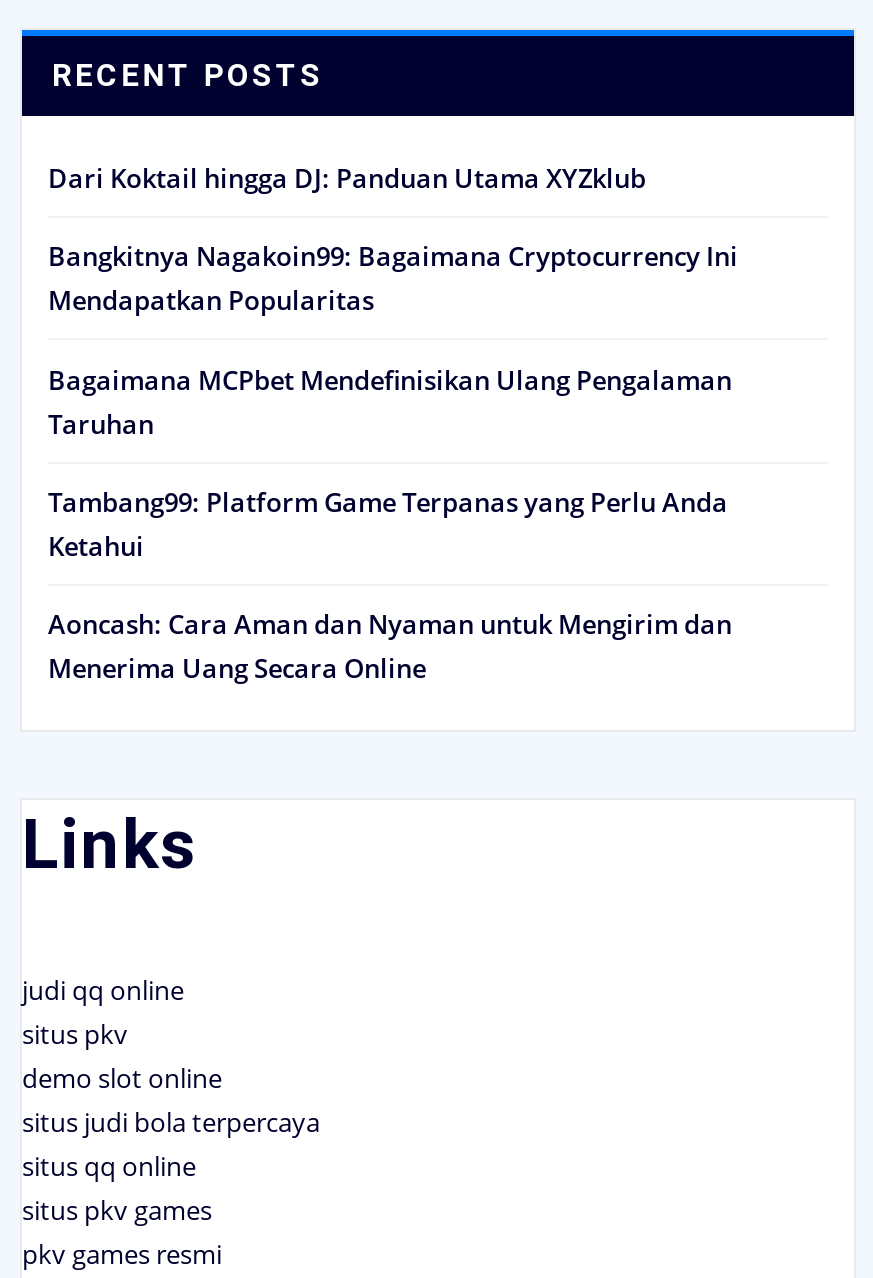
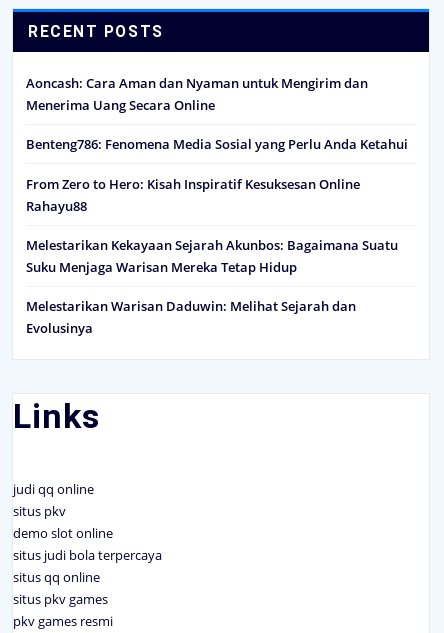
[48,160,738,564] Dari Koktail hingga DJ: Panduan Utama XYZklub | Bangkitnya Nagakoin99: Bagaimana Cryptocurrency Ini | Mendapatkan Popularitas | Bagaimana MCPbet Mendefinisikan Ulang Pengalaman | Taruhan | Tambang99: Platform Game Terpanas yang Perlu Anda | Ketahui -> none
moved [48,606,732,686] -> [26,74,368,114]: Aoncash: Cara Aman dan Nyaman untuk Mengirim dan | Menerima Uang Secara Online
none -> [26,135,408,337] Benteng786: Fenomena Media Sosial yang Perlu Anda Ketahui | From Zero to Hero: Kisah Inspiratif Kesuksesan Online | Rahayu88 | Melestarikan Kekayaan Sejarah Akunbos: Bagaimana Suatu | Suku Menjaga Warisan Mereka Tetap Hidup | Melestarikan Warisan Daduwin: Melihat Sejarah dan | Evolusinya

